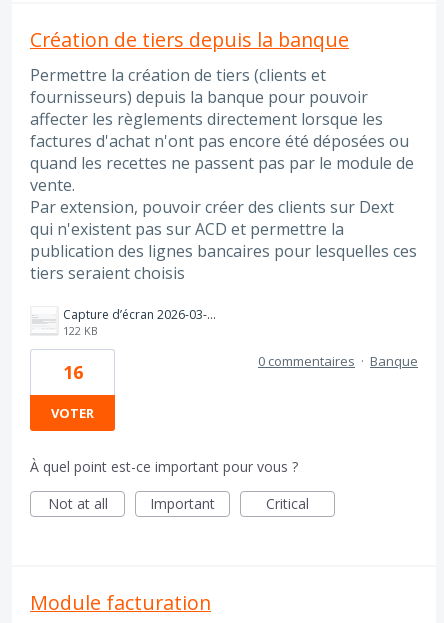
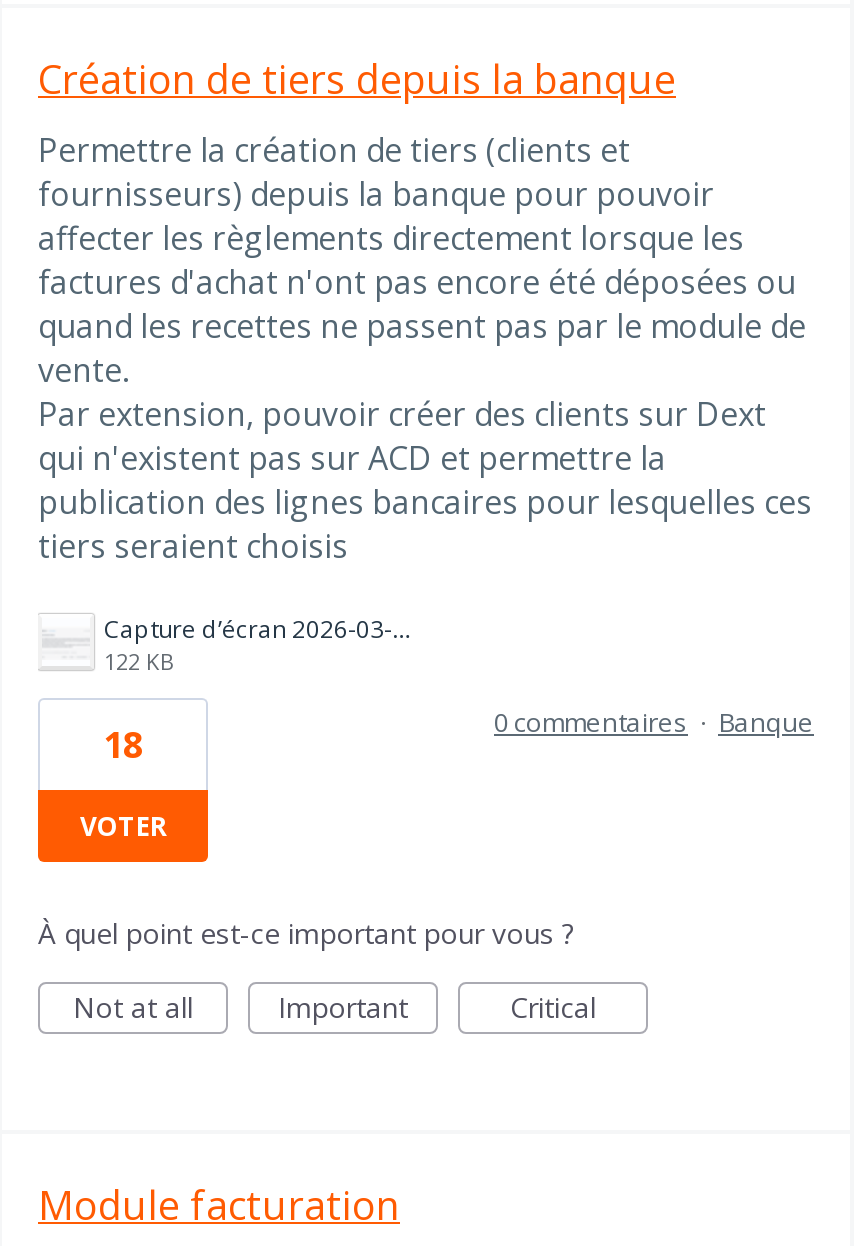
[62,360,82,384] 16 -> [103,720,143,768] 18

